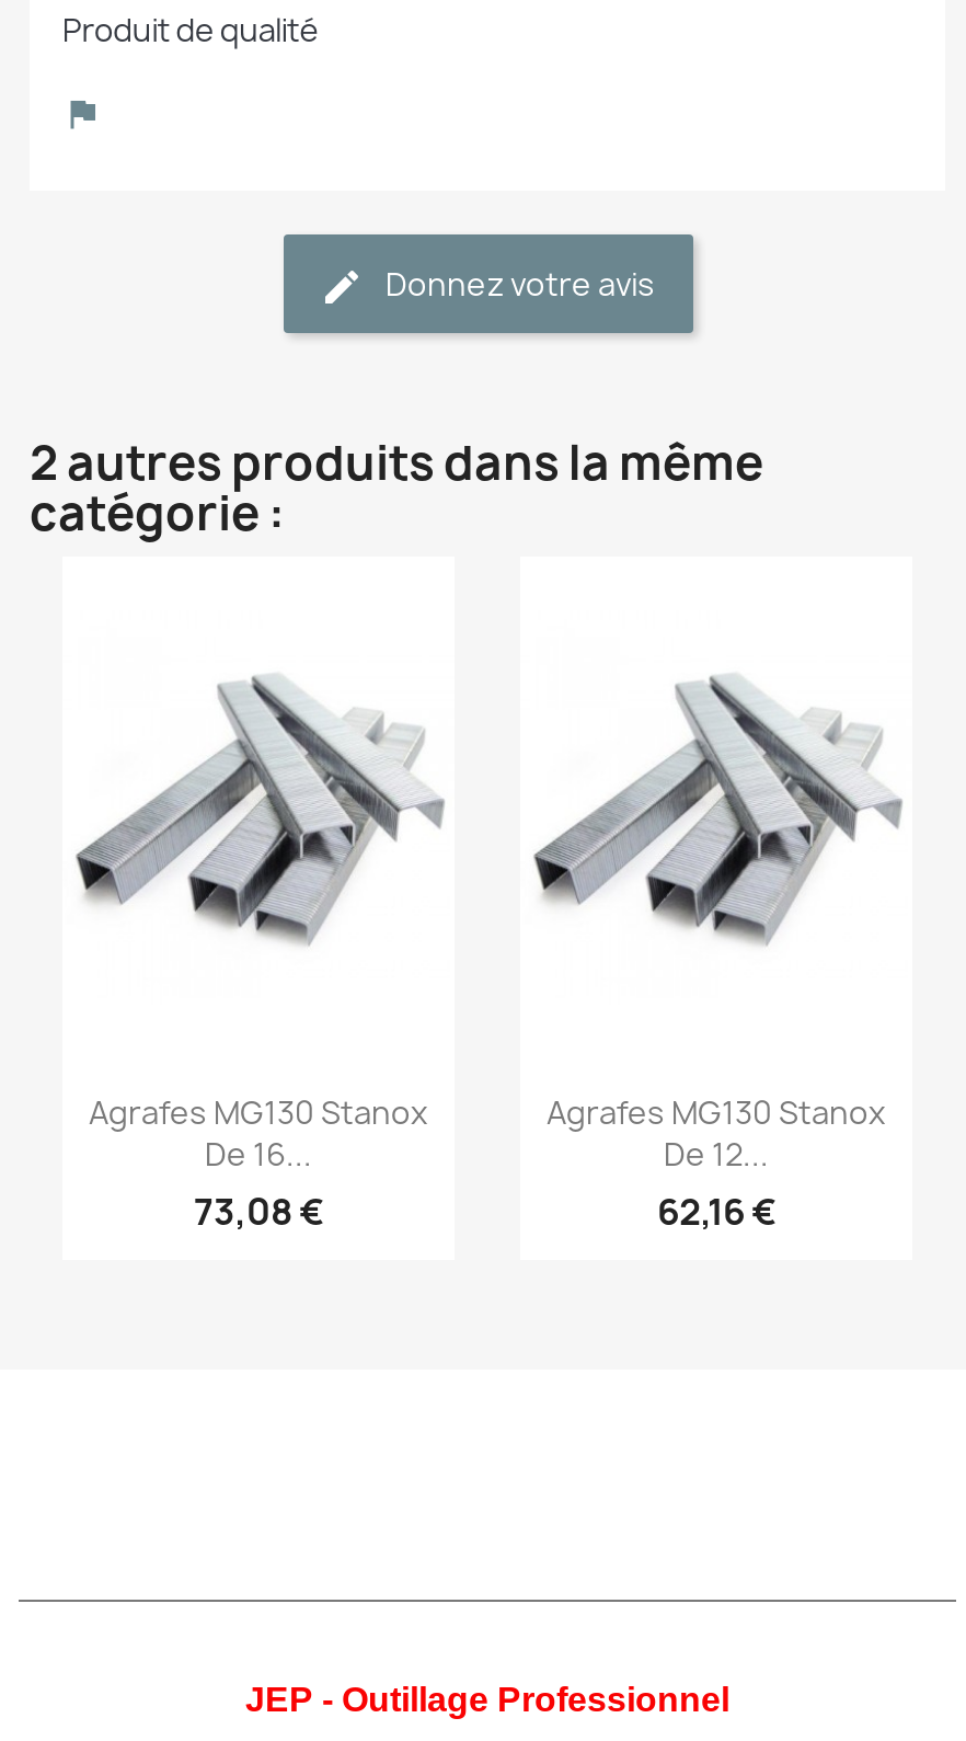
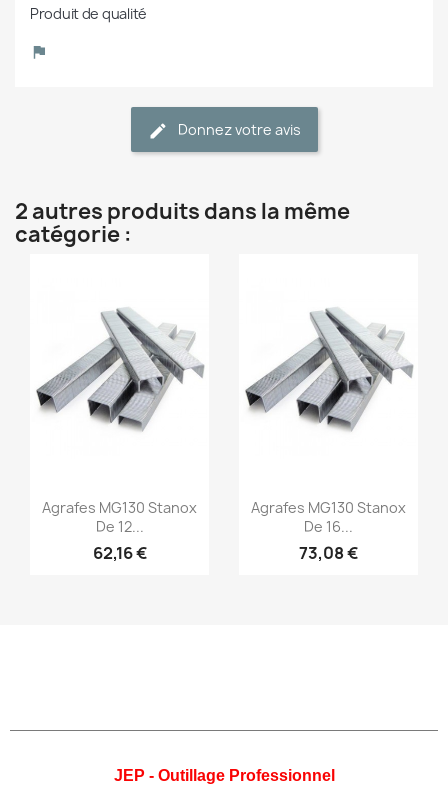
[205,1134,312,1175] De 16... -> [95,517,143,536] De 12...
[664,1134,769,1175] De 12... -> [304,517,353,536] De 16...
[194,1188,323,1237] 73,08 € -> [92,542,146,564] 62,16 €
[657,1188,775,1237] 62,16 € -> [299,542,358,564] 73,08 €

